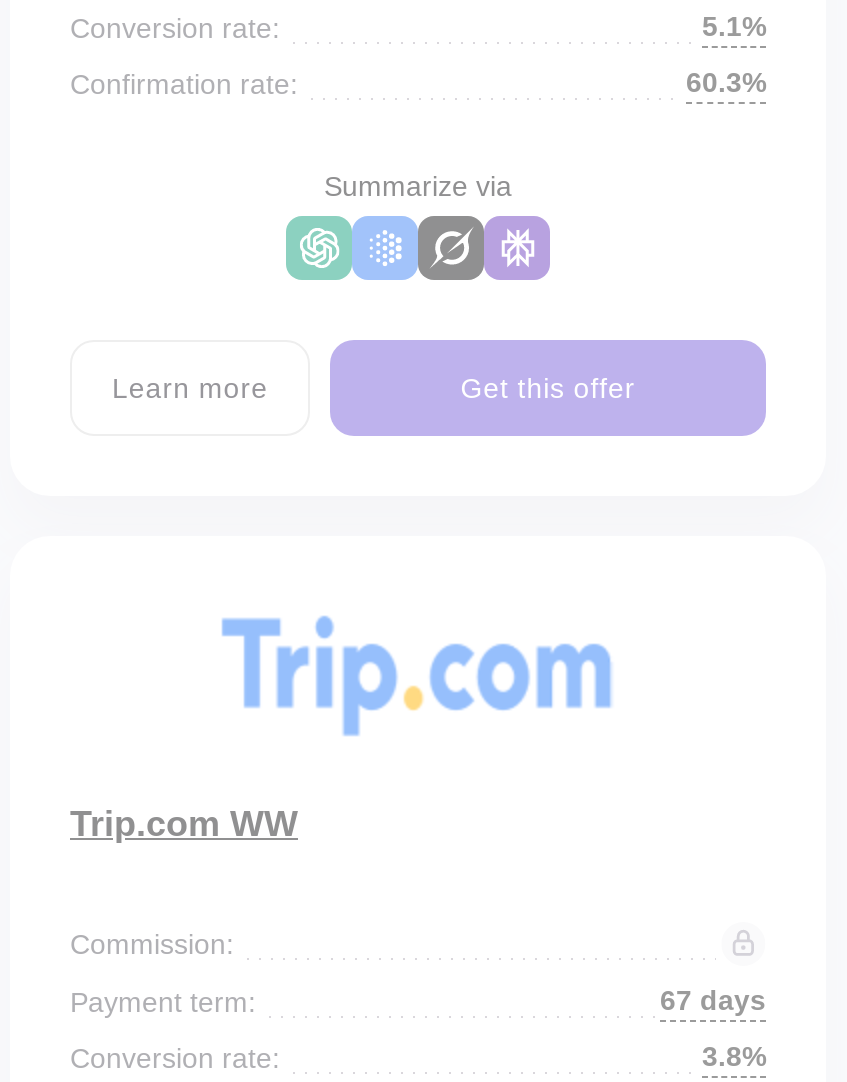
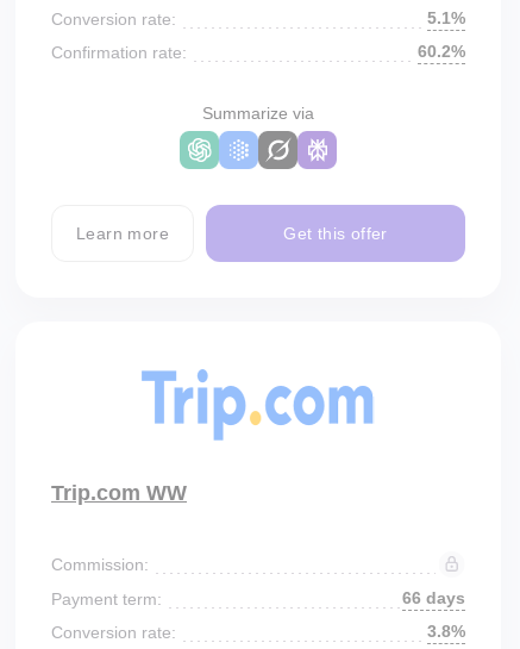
[686,66,766,98] 60.3% -> [418,42,465,61] 60.2%
[660,984,766,1016] 67 days -> [402,588,465,607] 66 days

